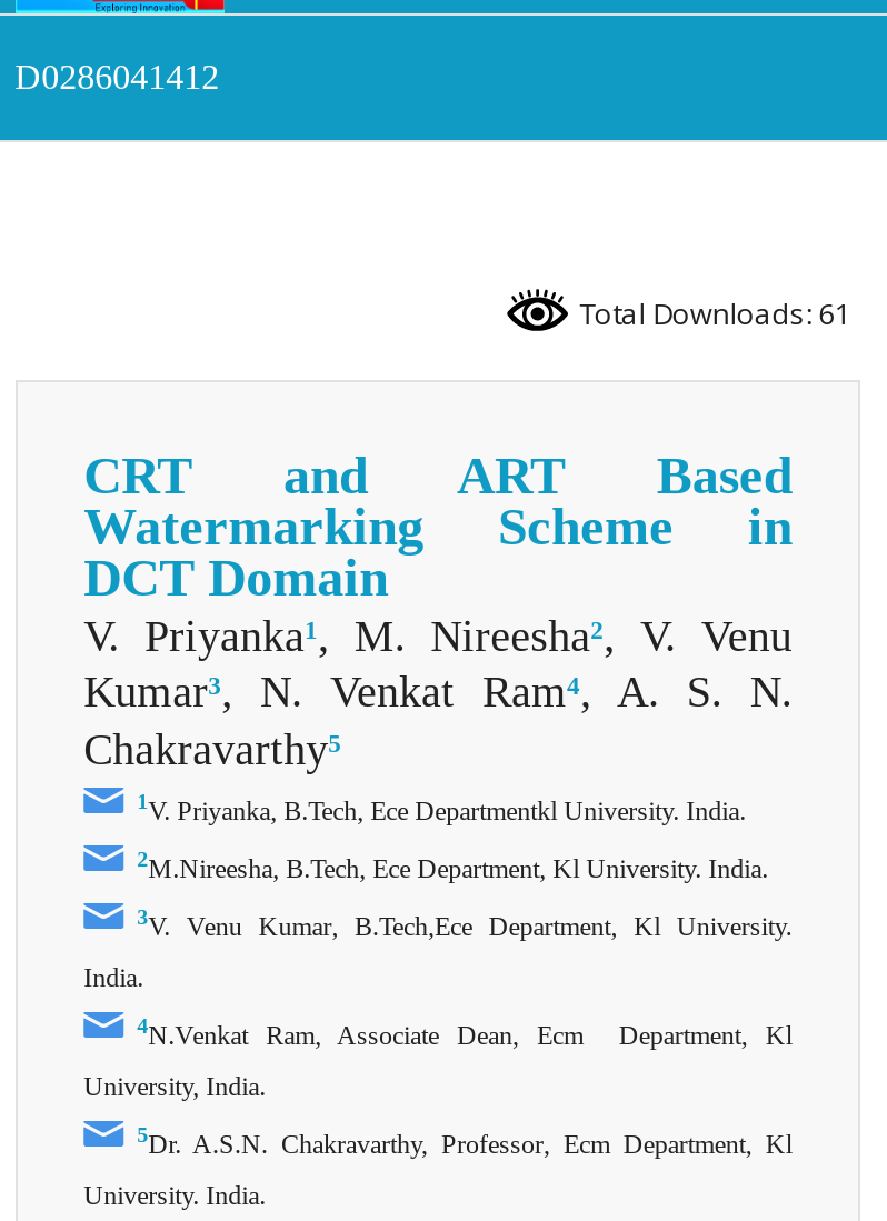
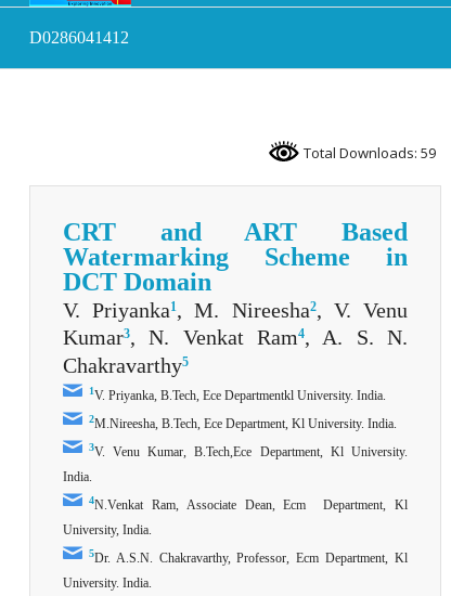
[572,293,850,333] Total Downloads: 61 -> [301,143,436,162] Total Downloads: 59

